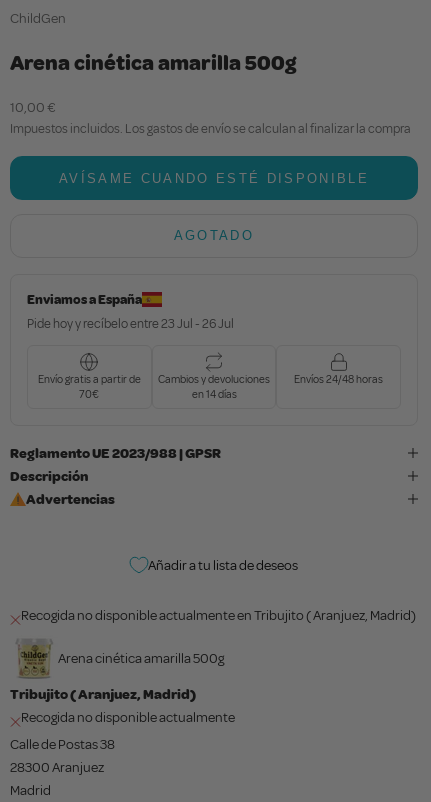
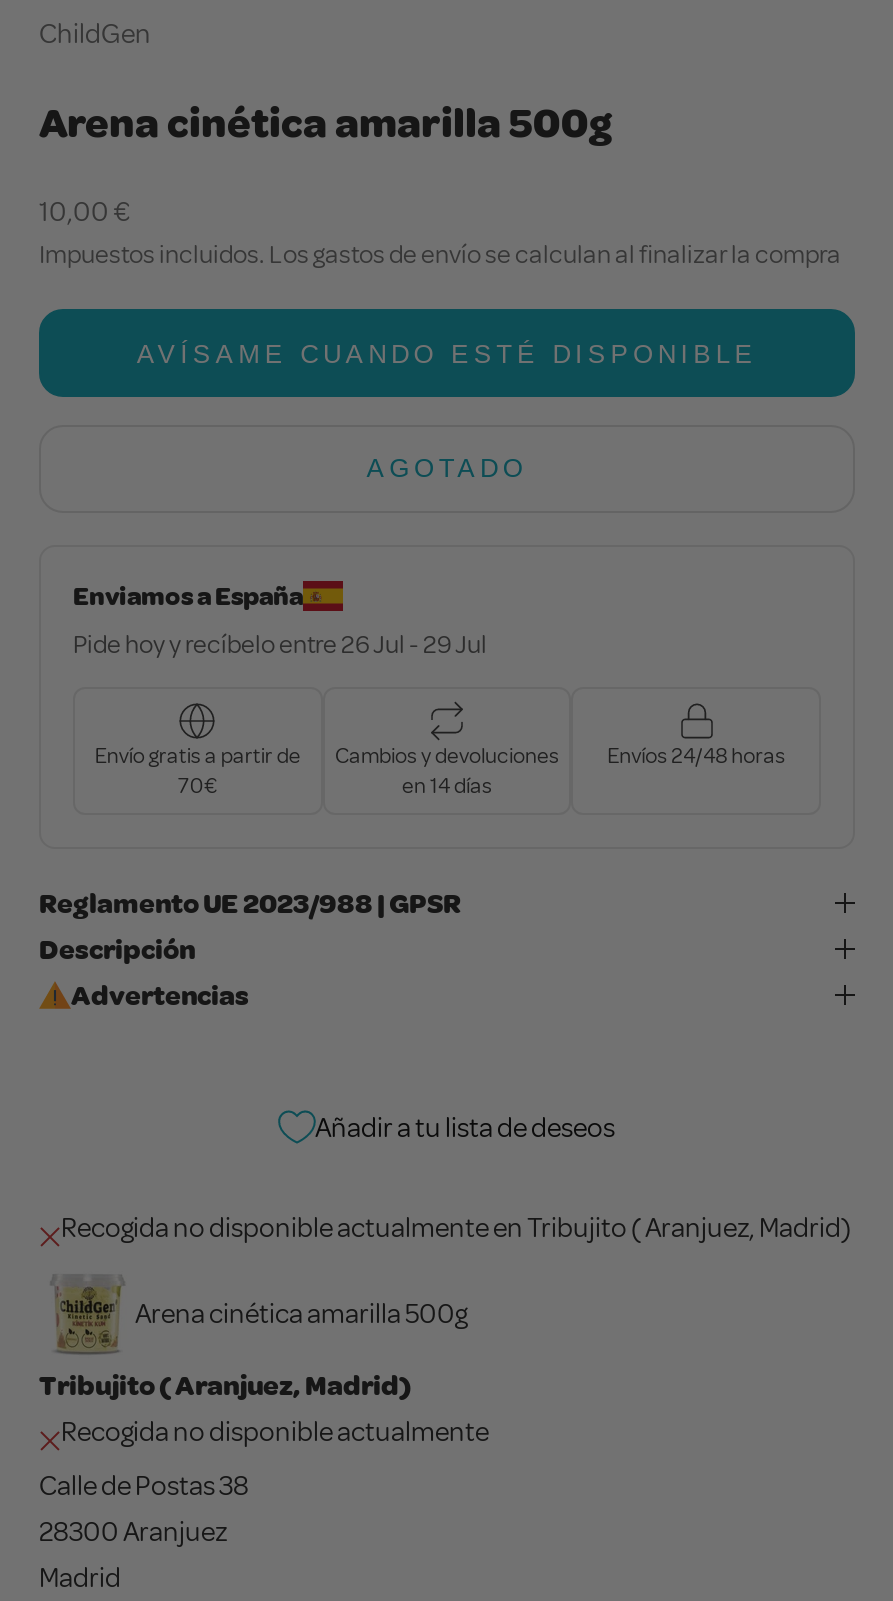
[27,316,234,332] Pide hoy y recíbelo entre 23 Jul - 26 Jul -> [73,629,487,661] Pide hoy y recíbelo entre 26 Jul - 29 Jul

